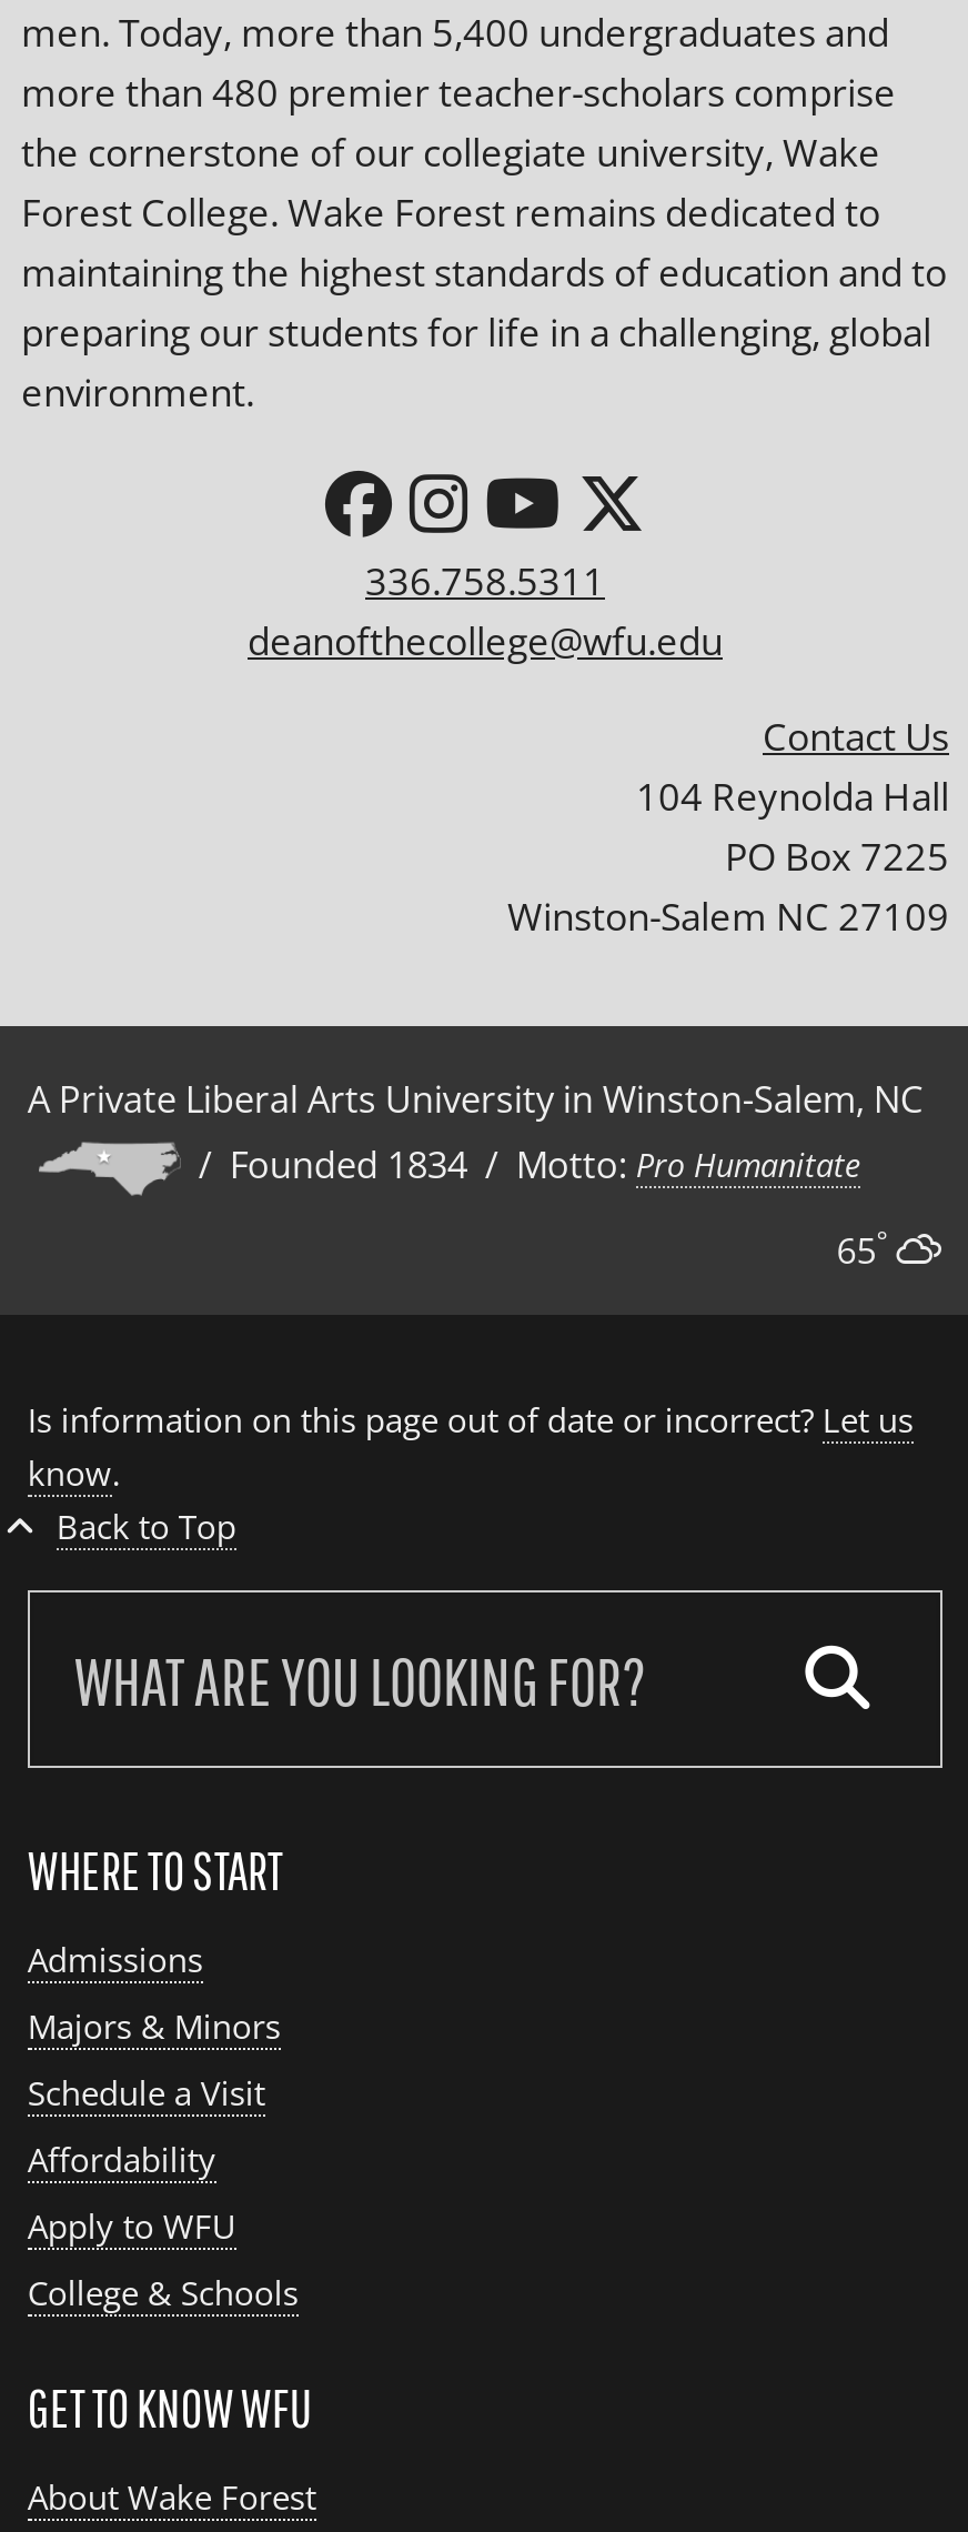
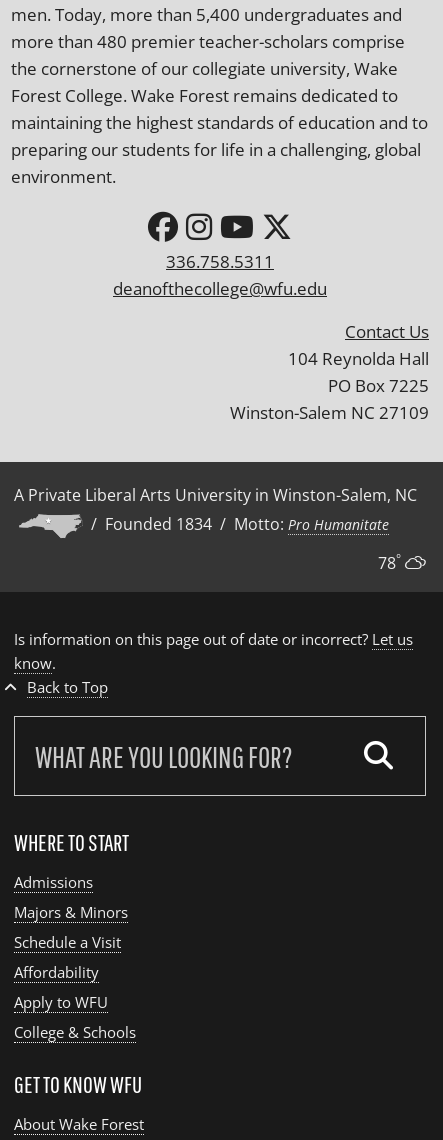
[836,1222,887,1276] 65° -> [378,550,401,574] 78°

